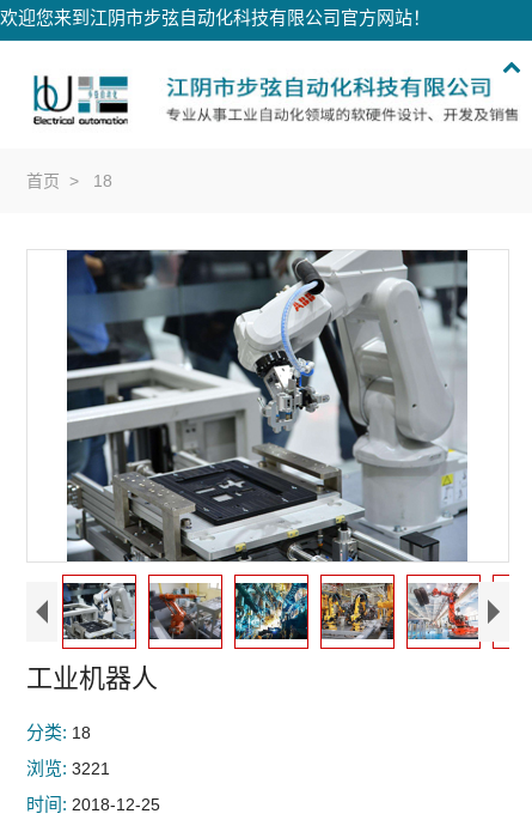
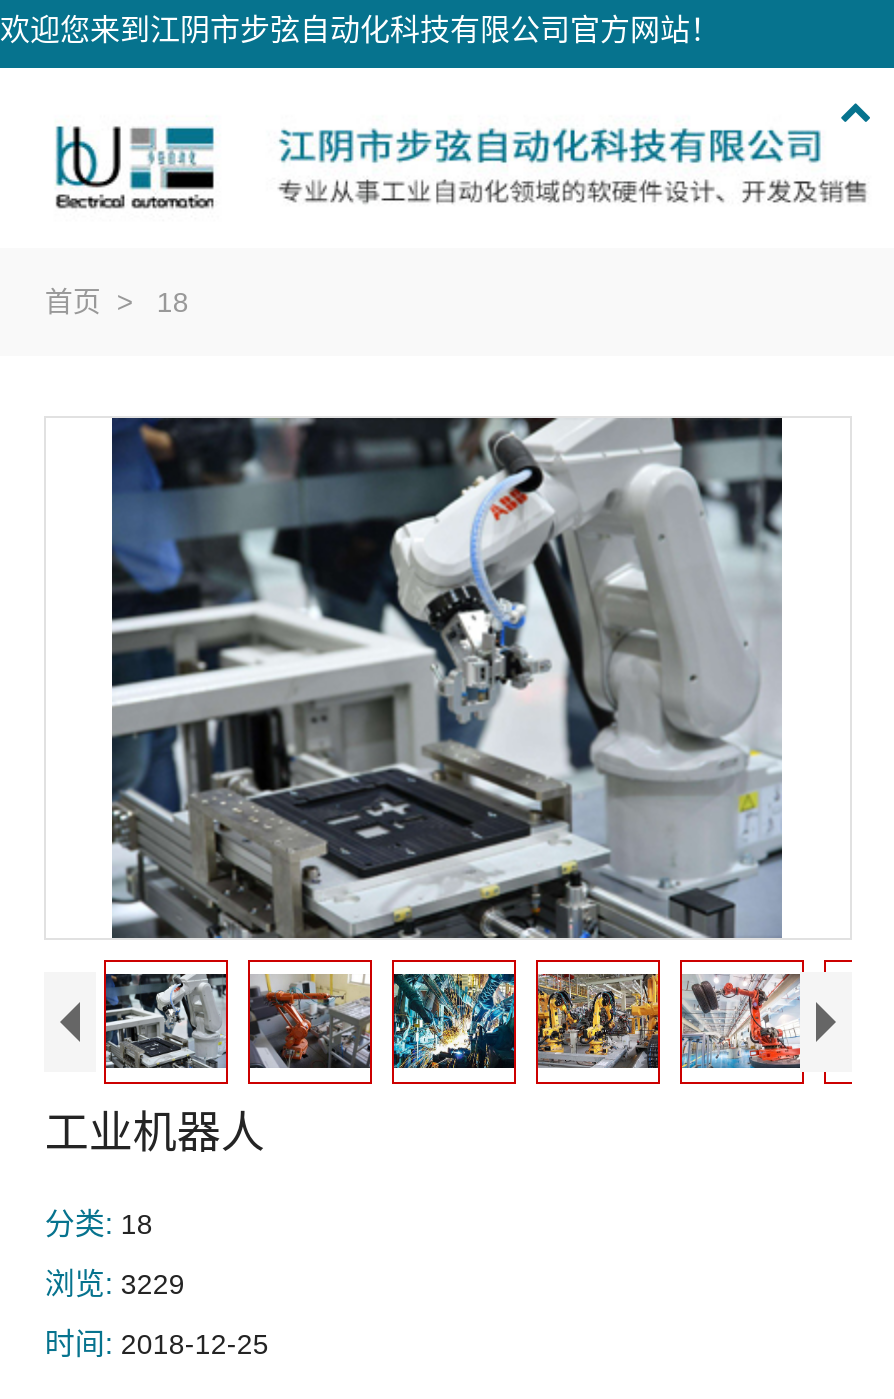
[27,758,110,778] 浏览: 3221 -> [45,1266,185,1300] 浏览: 3229

